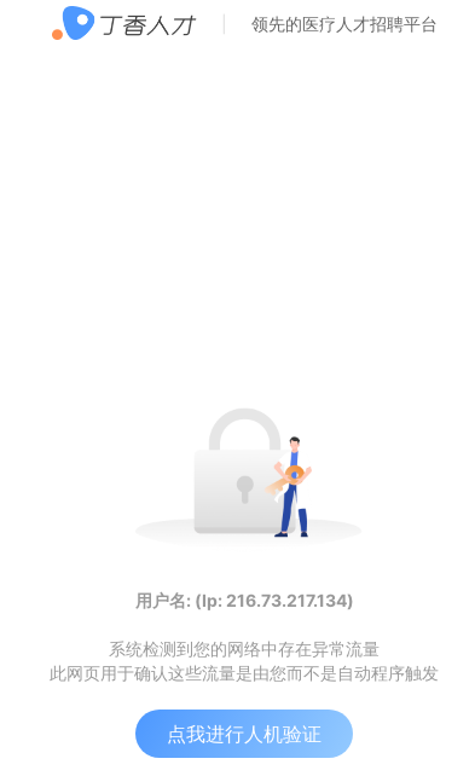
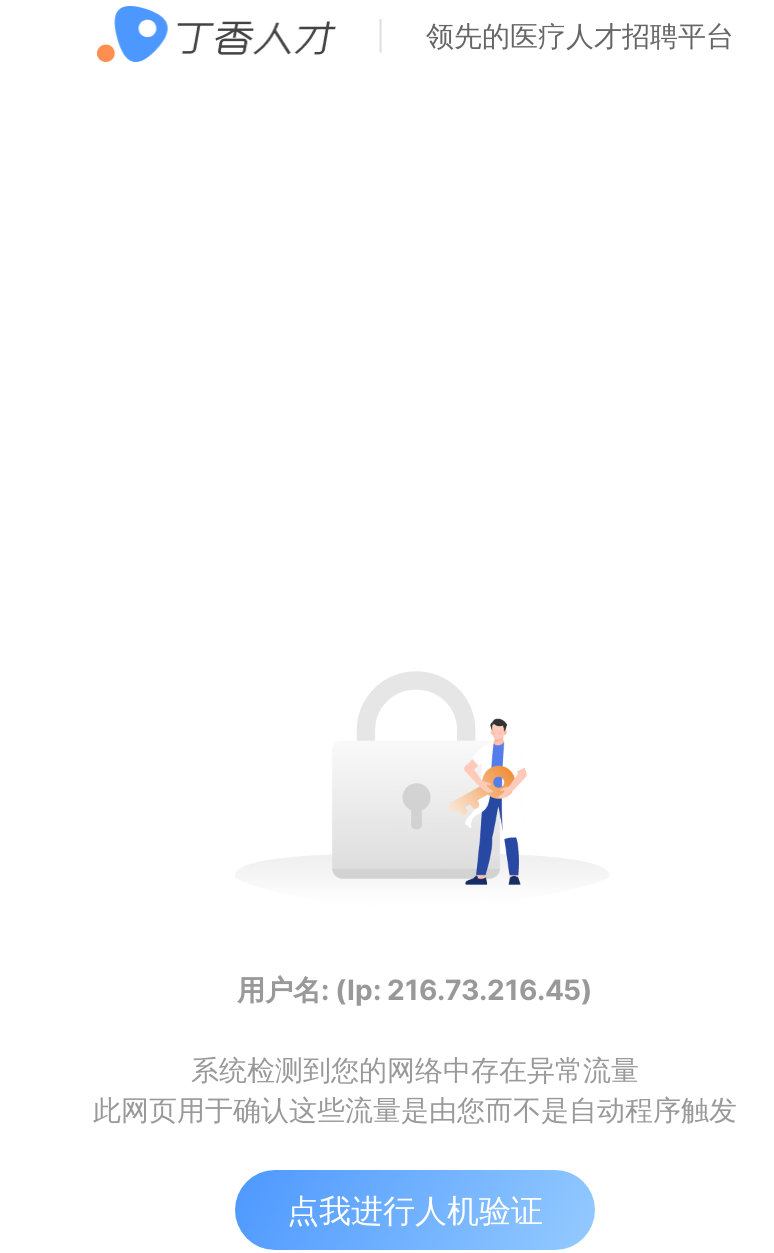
[135,590,354,610] 用户名: (Ip: 216.73.217.134) -> [237,972,593,1006] 用户名: (Ip: 216.73.216.45)

